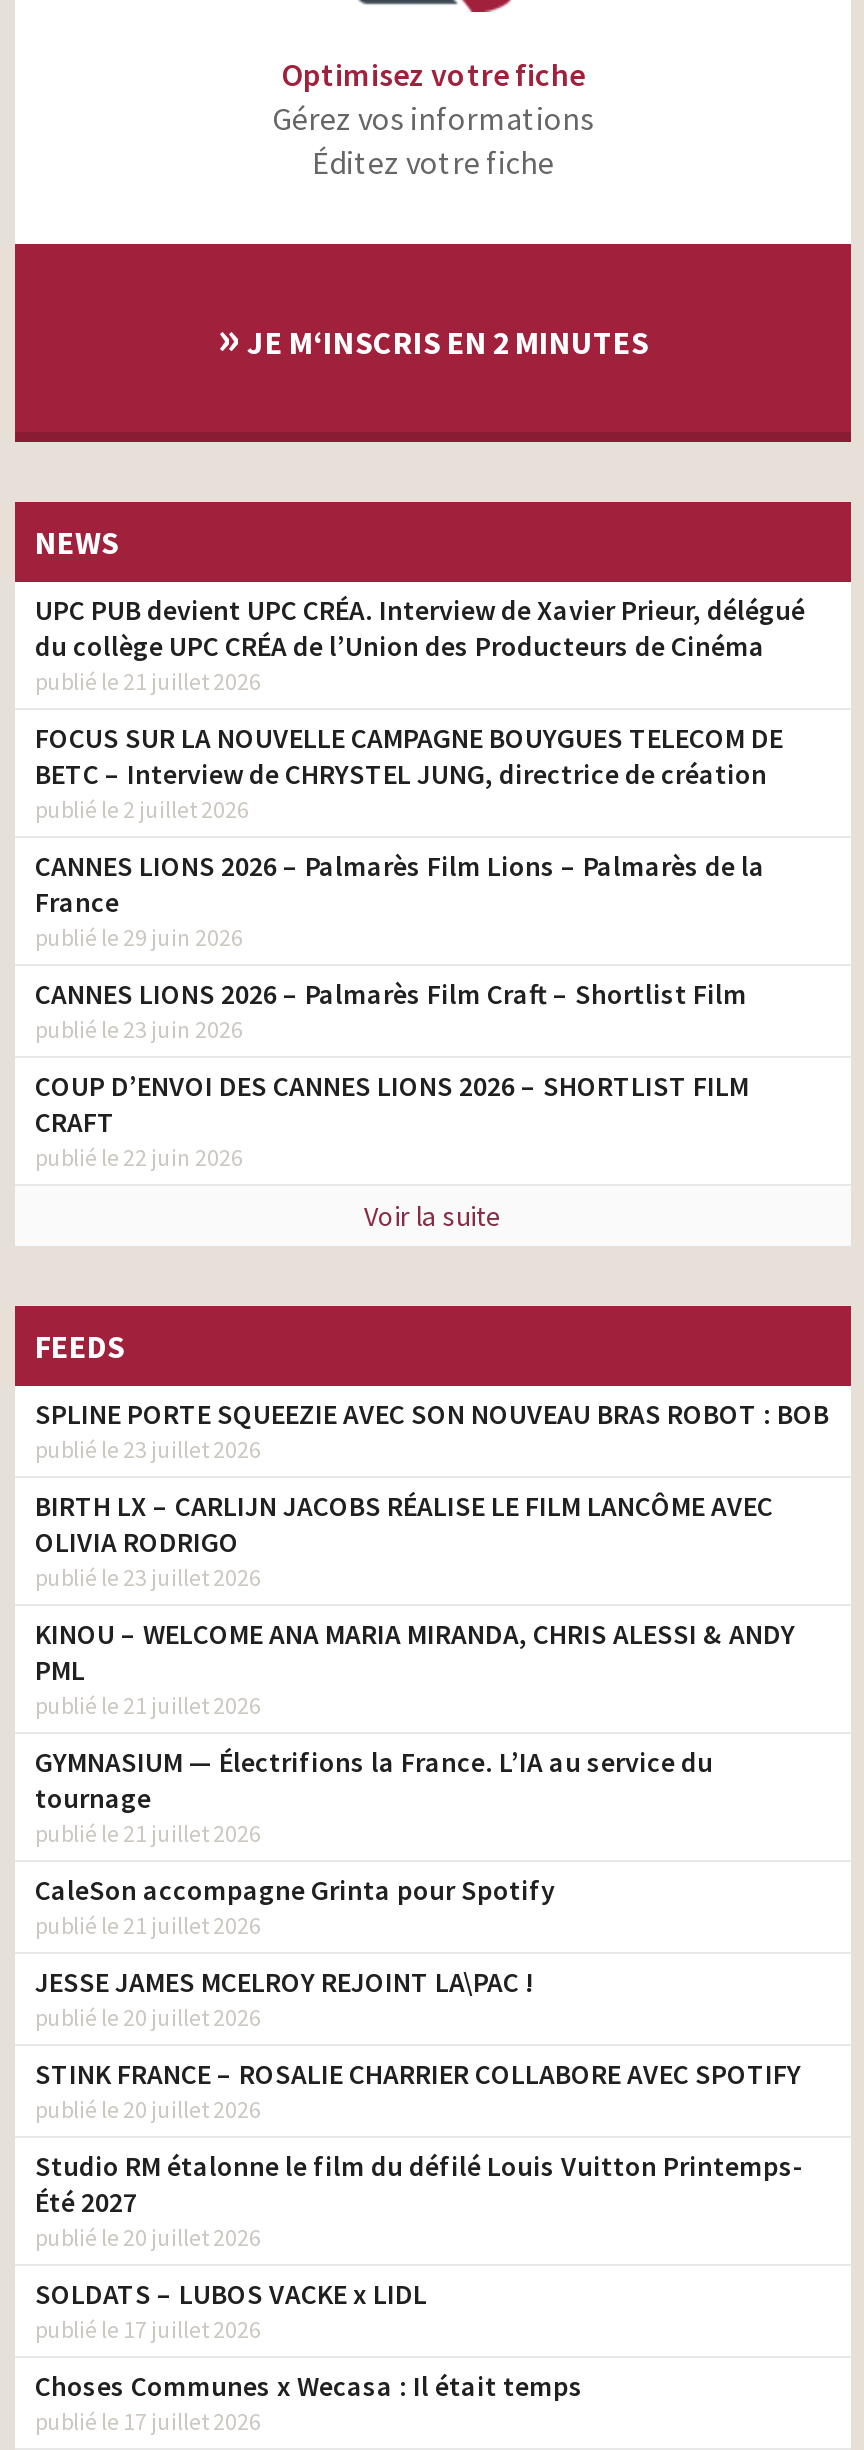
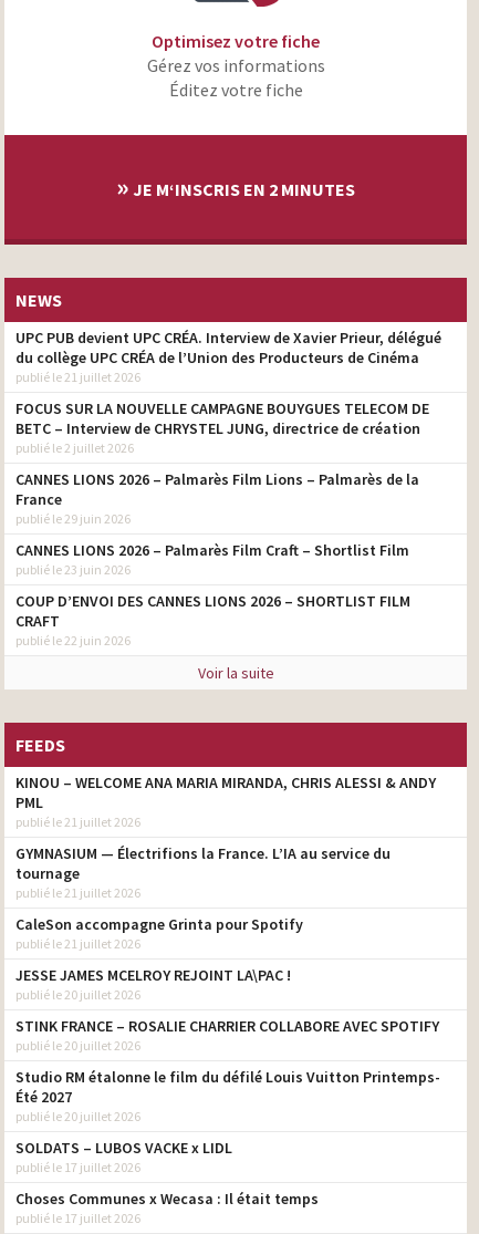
[35,1396,829,1592] SPLINE PORTE SQUEEZIE AVEC SON NOUVEAU BRAS ROBOT : BOB | publié le 23 juillet 2026 | BIRTH LX – CARLIJN JACOBS RÉALISE LE FILM LANCÔME AVEC | OLIVIA RODRIGO | publié le 23 juillet 2026 -> none

